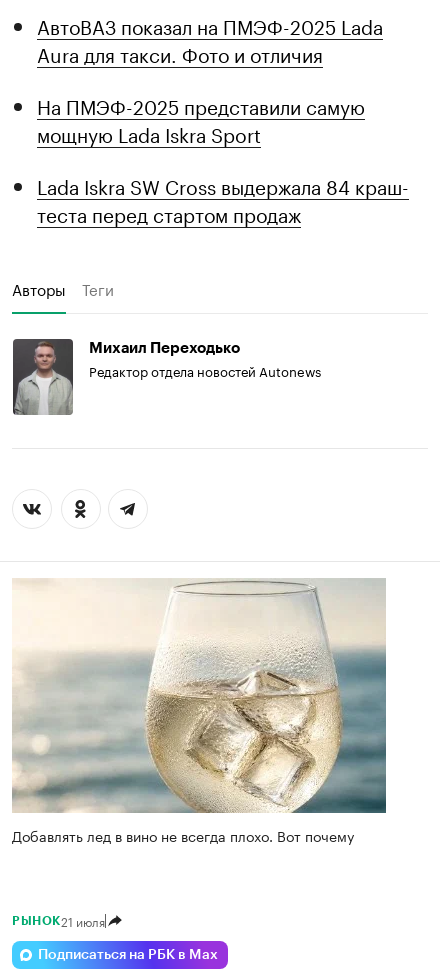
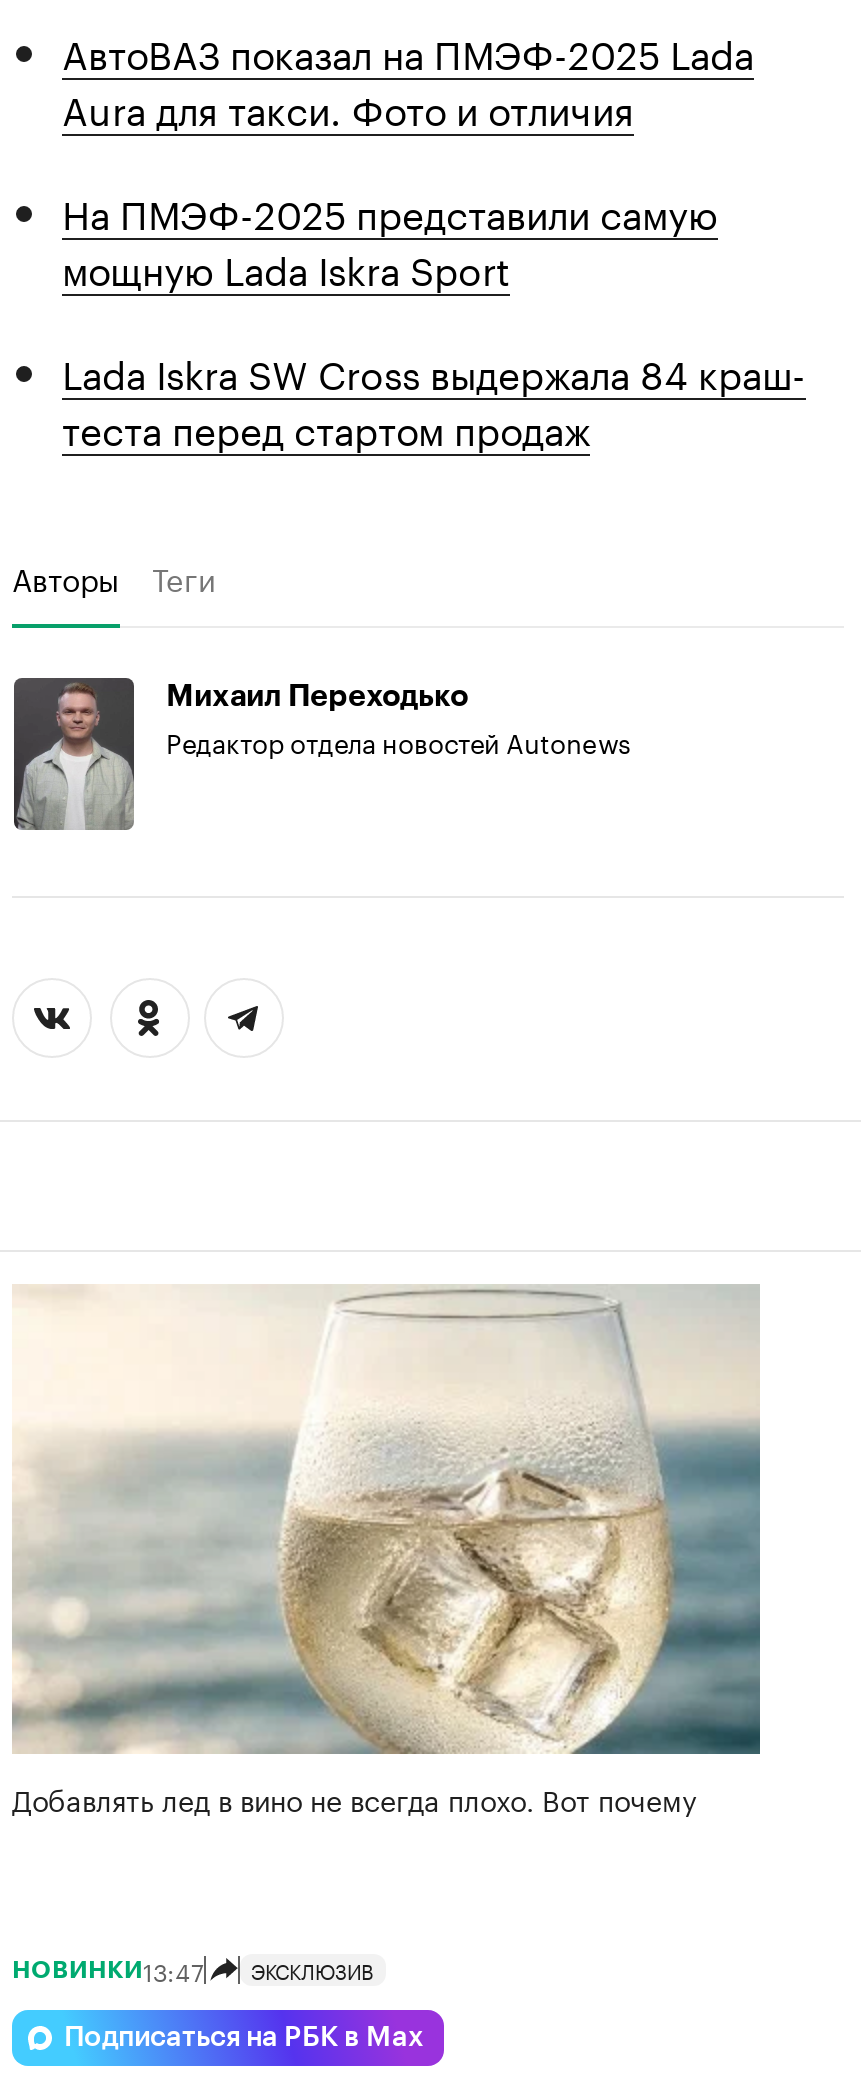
[12,910,104,929] РЫНОК21 июля -> [12,1951,373,1989] НОВИНКИ13:47 | ЭКСКЛЮЗИВ

